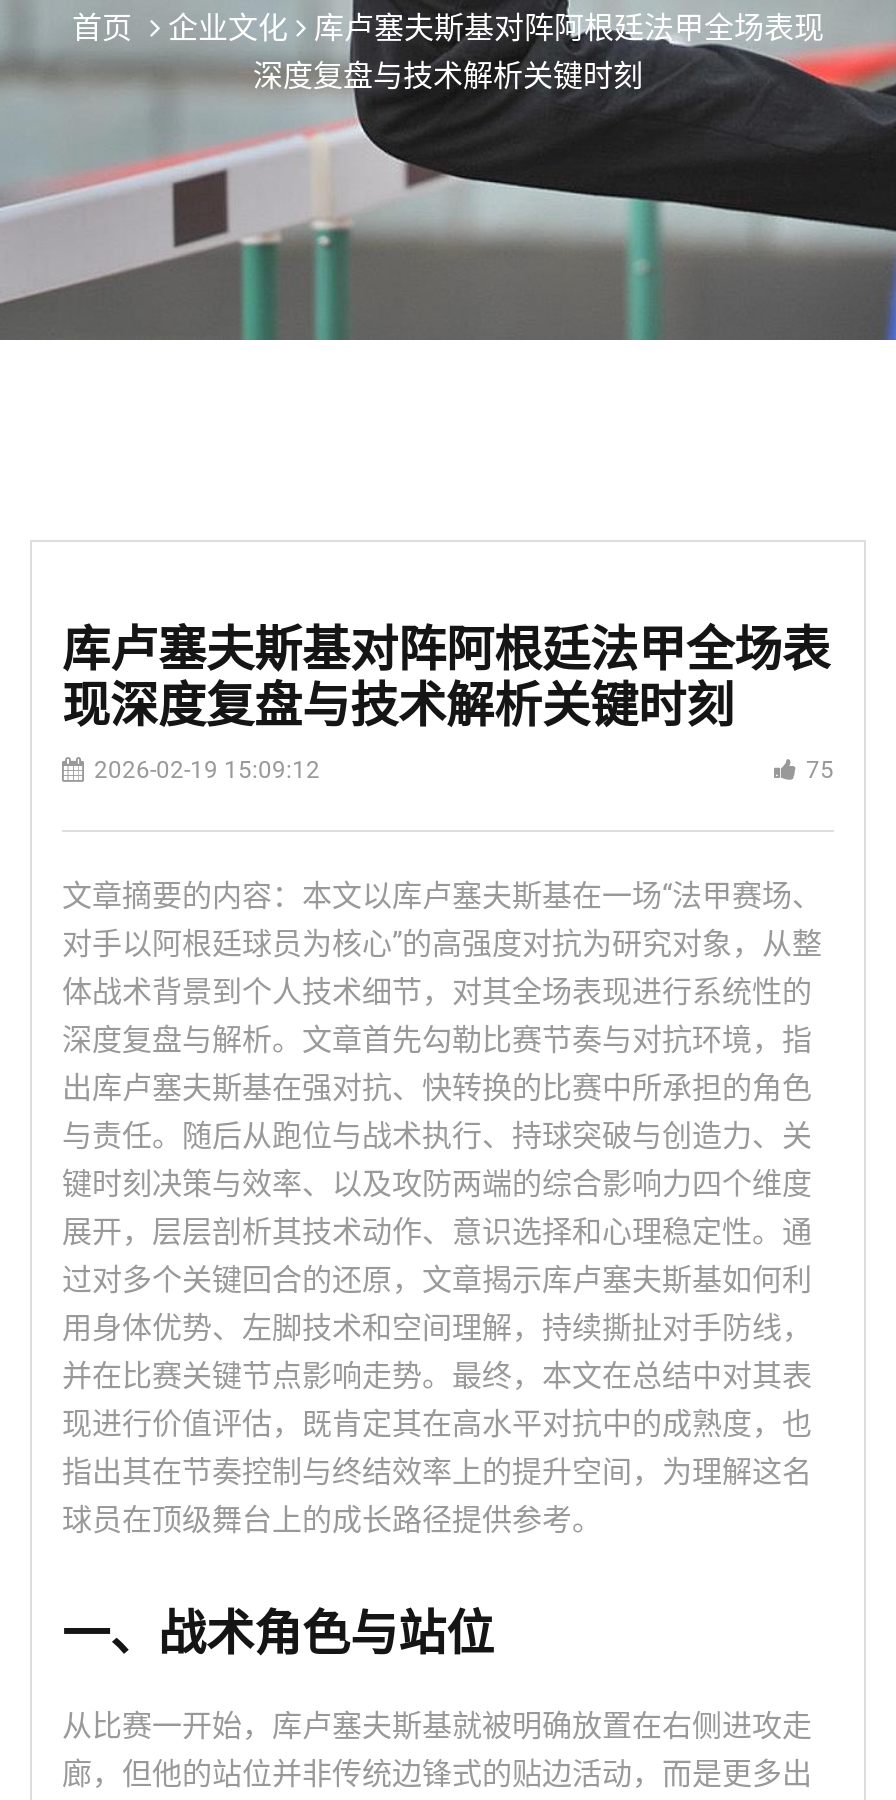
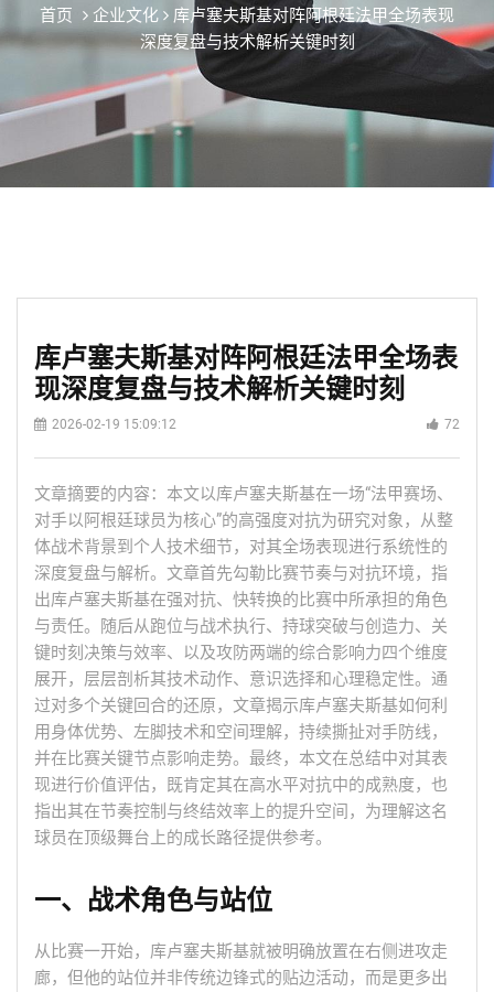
[806,756,834,784] 75 -> [444,417,460,432] 72

